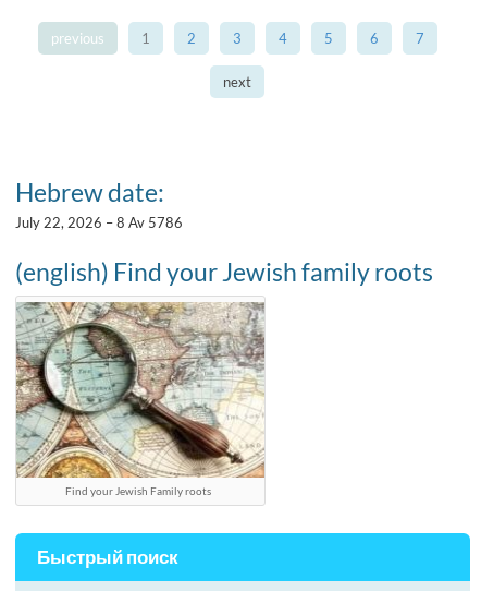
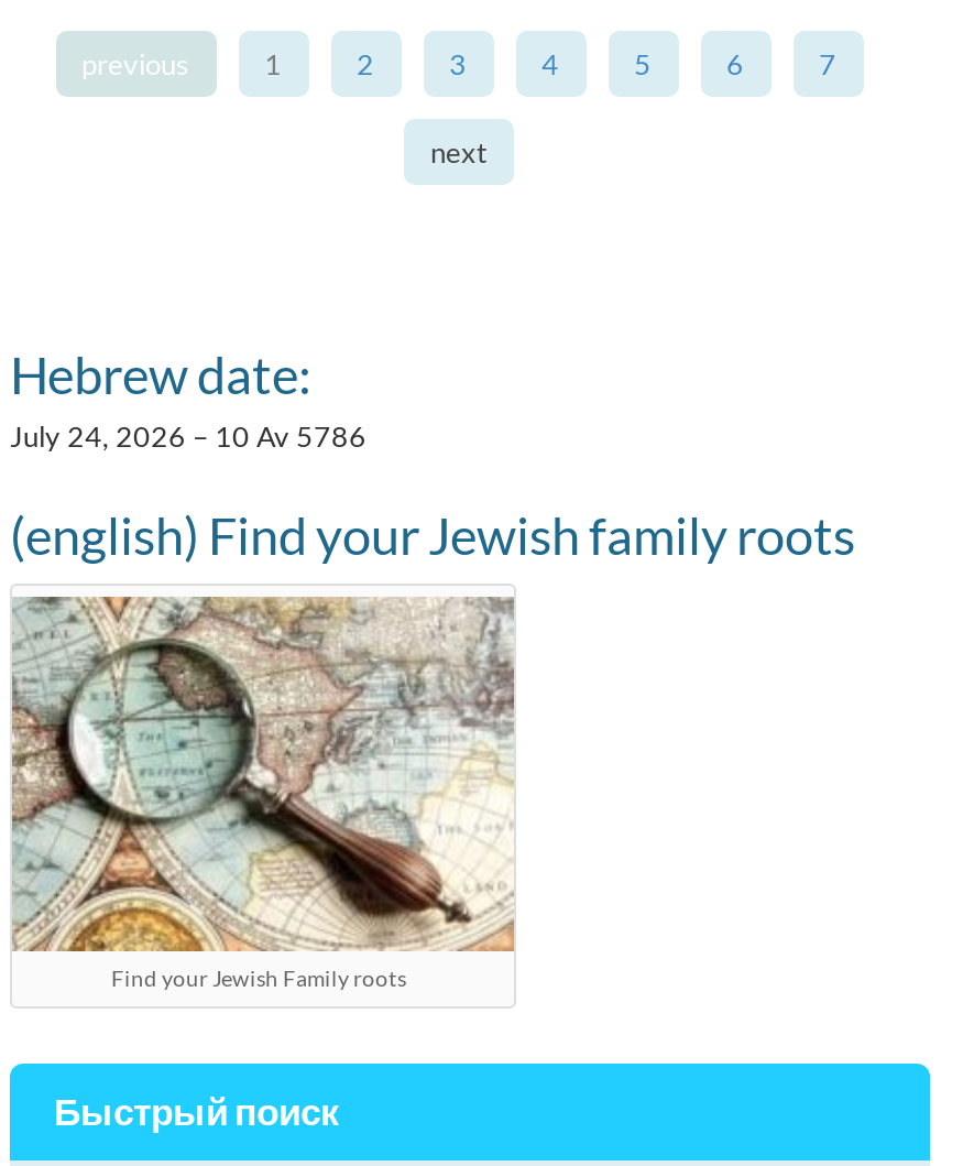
[15,214,183,231] July 22, 2026 – 8 Av 5786 -> [10,419,366,454] July 24, 2026 – 10 Av 5786

